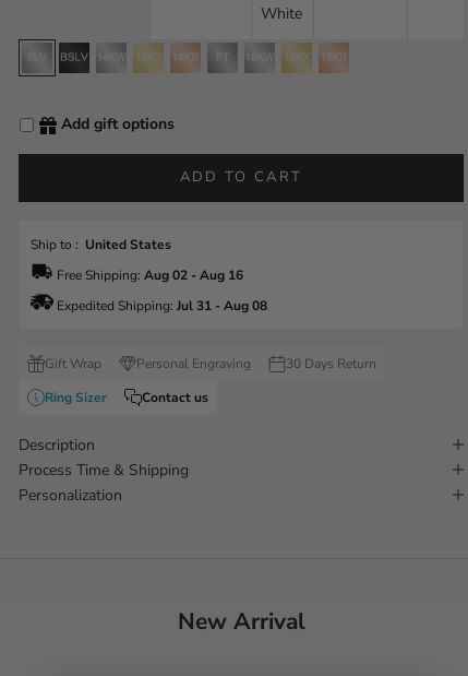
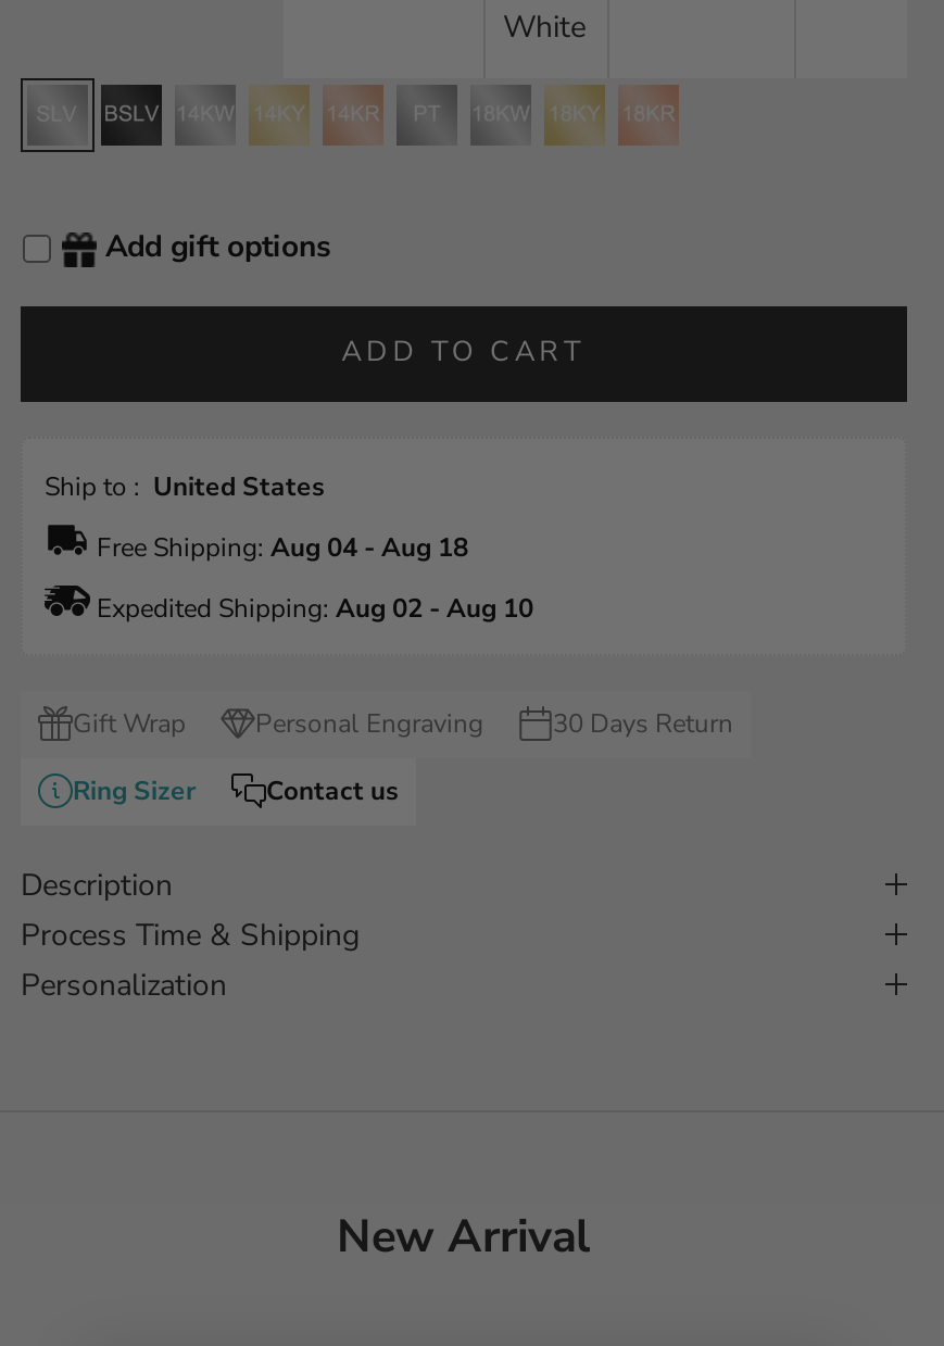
[53,266,243,284] Free Shipping: Aug 02 - Aug 16 -> [90,530,468,564] Free Shipping: Aug 04 - Aug 18
[53,297,267,314] Expedited Shipping: Jul 31 - Aug 08 -> [90,591,533,625] Expedited Shipping: Aug 02 - Aug 10

